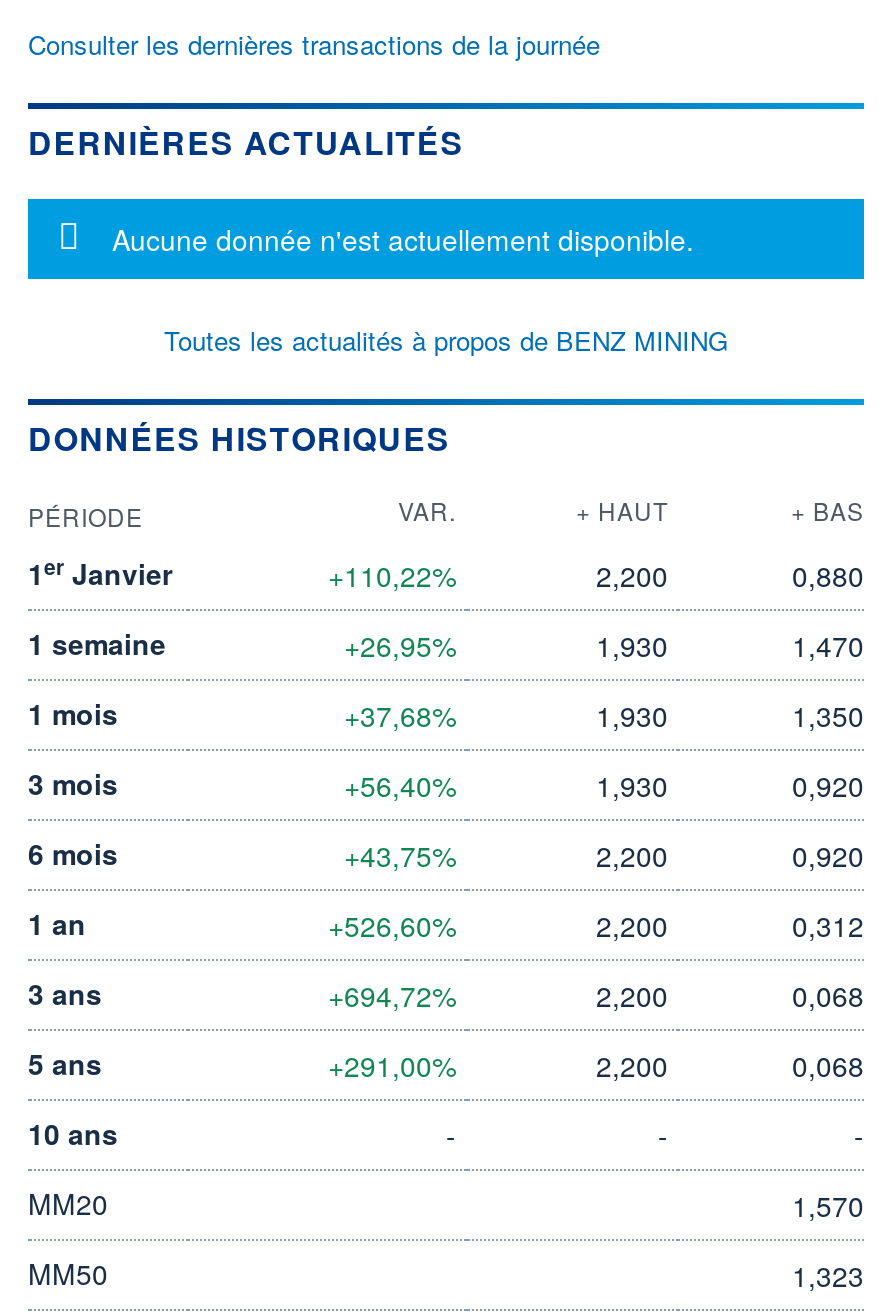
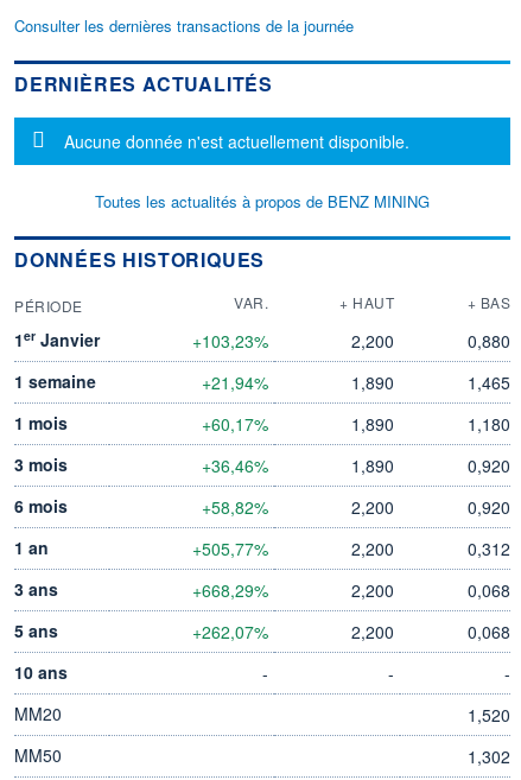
[328,555,456,595] +110,22% -> [192,329,268,353] +103,23%
[344,625,456,665] +26,95% -> [202,370,268,394] +21,94%
[596,625,668,665] 1,930 -> [351,370,394,394] 1,890
[792,625,864,665] 1,470 -> [468,370,510,394] 1,465
[344,695,456,735] +37,68% -> [202,412,268,436] +60,17%
[596,695,668,735] 1,930 -> [351,412,394,436] 1,890
[792,695,864,735] 1,350 -> [468,412,510,436] 1,180
[344,765,456,805] +56,40% -> [202,454,268,477] +36,46%
[596,765,668,805] 1,930 -> [351,454,394,477] 1,890
[344,835,456,875] +43,75% -> [202,495,268,519] +58,82%
[328,905,456,945] +526,60% -> [192,537,268,560] +505,77%
[328,975,456,1015] +694,72% -> [192,578,268,602] +668,29%
[328,1045,456,1085] +291,00% -> [192,620,268,643] +262,07%
[792,1185,864,1225] 1,570 -> [468,703,510,727] 1,520
[792,1255,864,1295] 1,323 -> [468,744,510,768] 1,302

